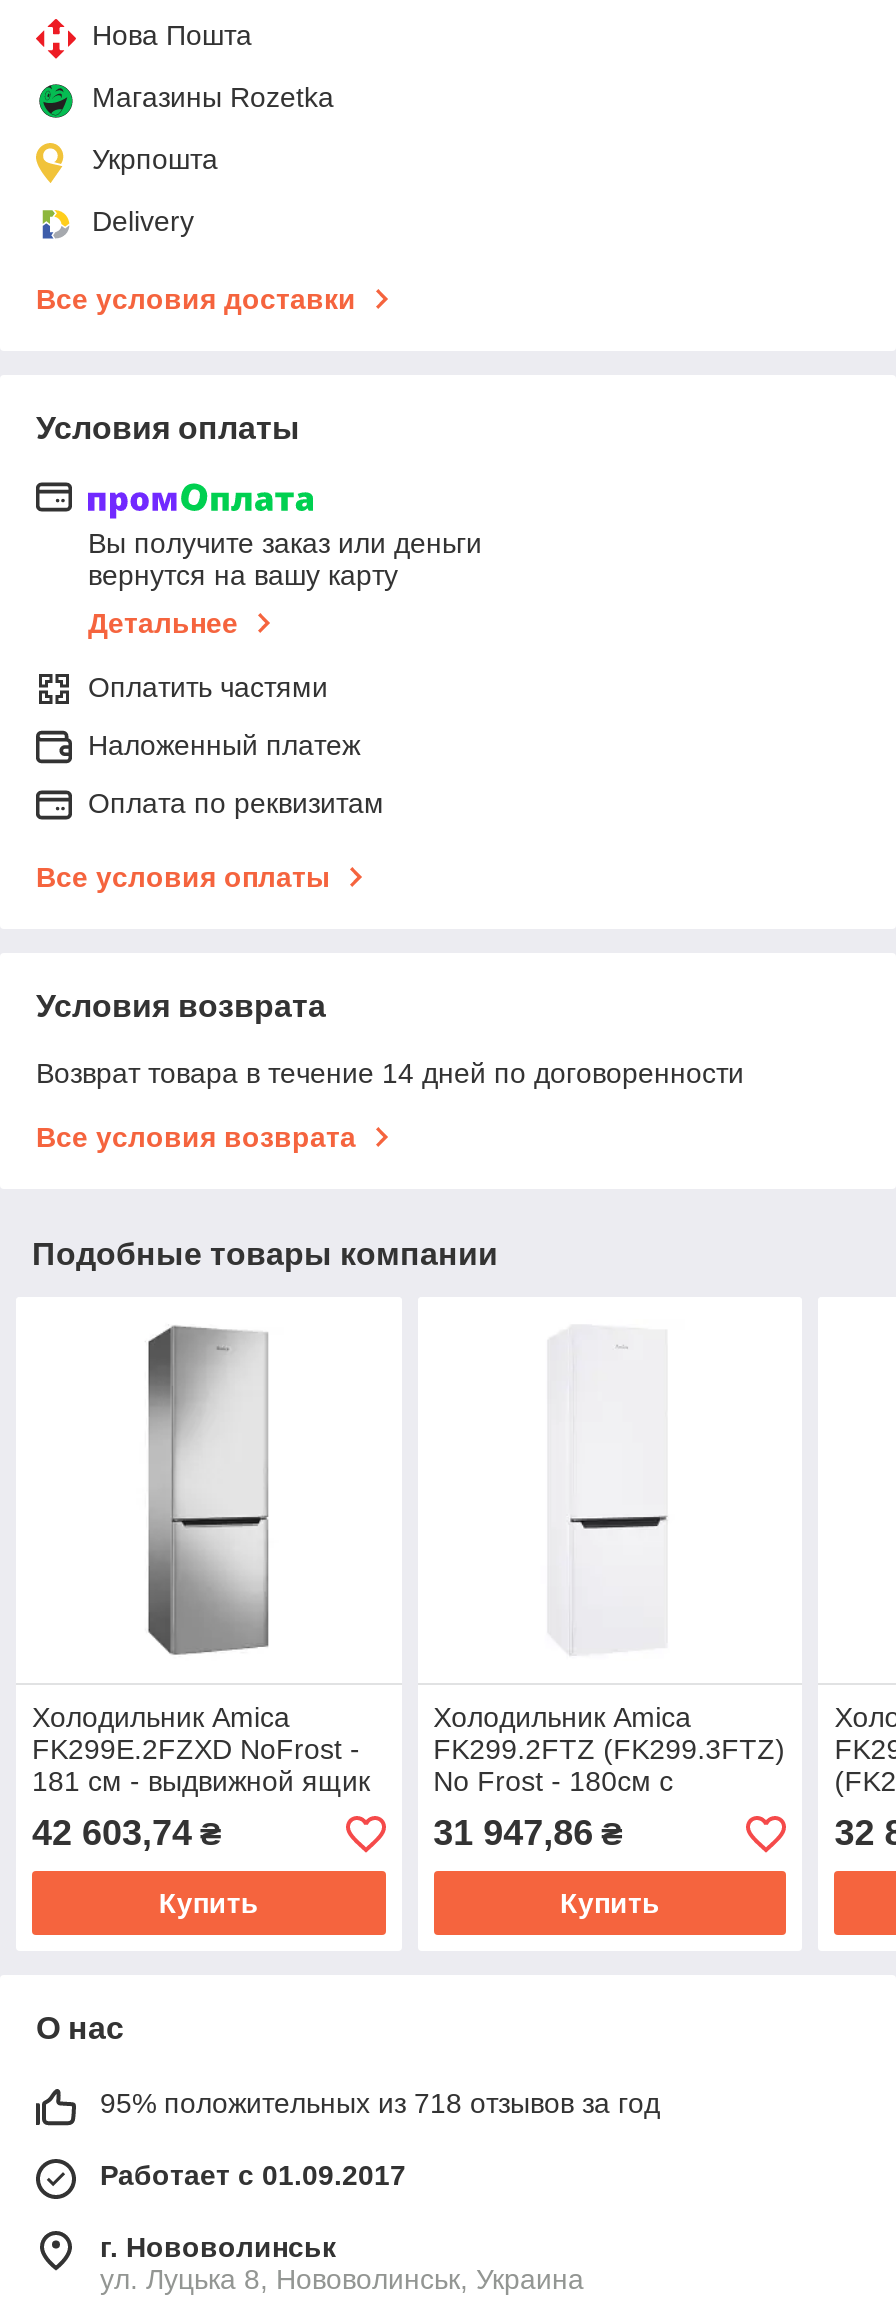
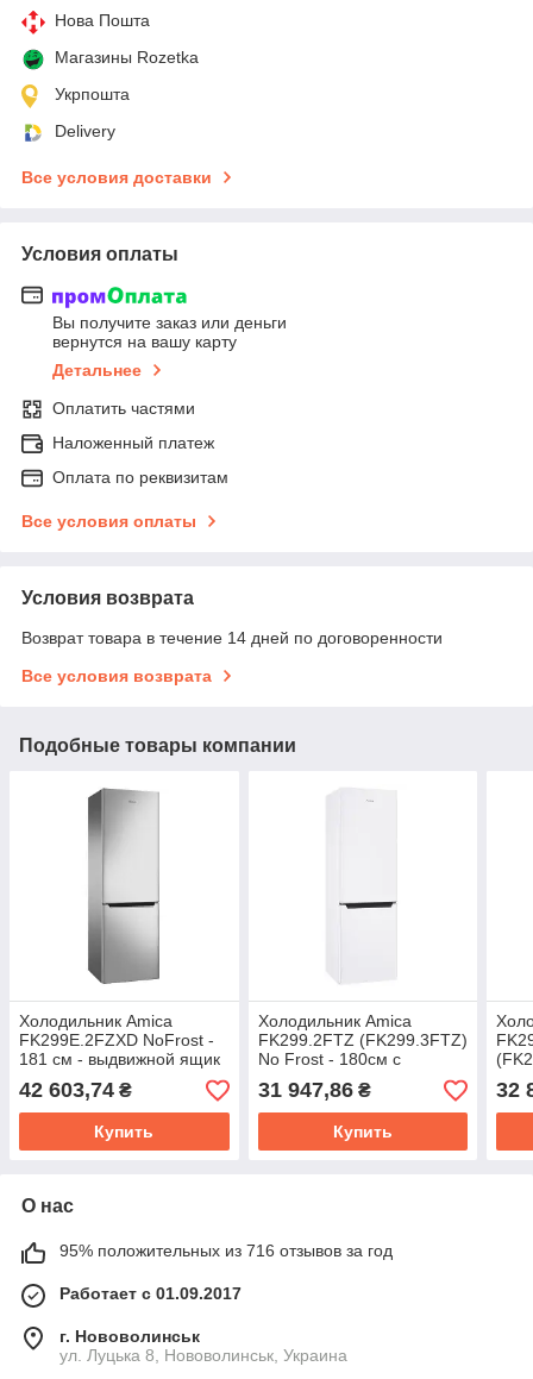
[100,2087,660,2119] 95% положительных из 718 отзывов за год -> [59,1241,393,1260] 95% положительных из 716 отзывов за год

